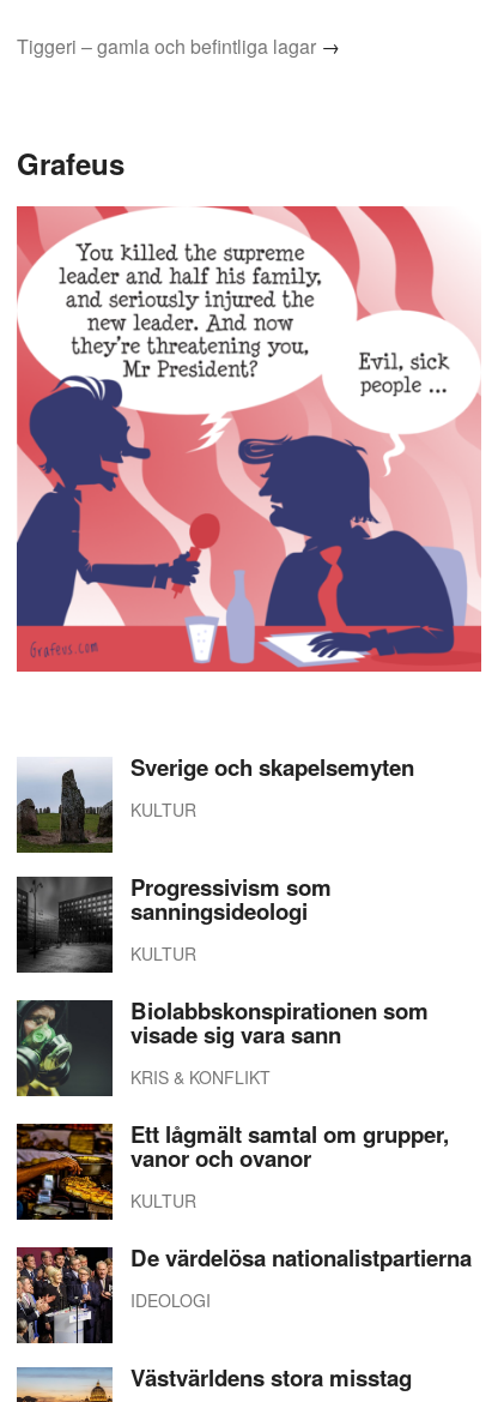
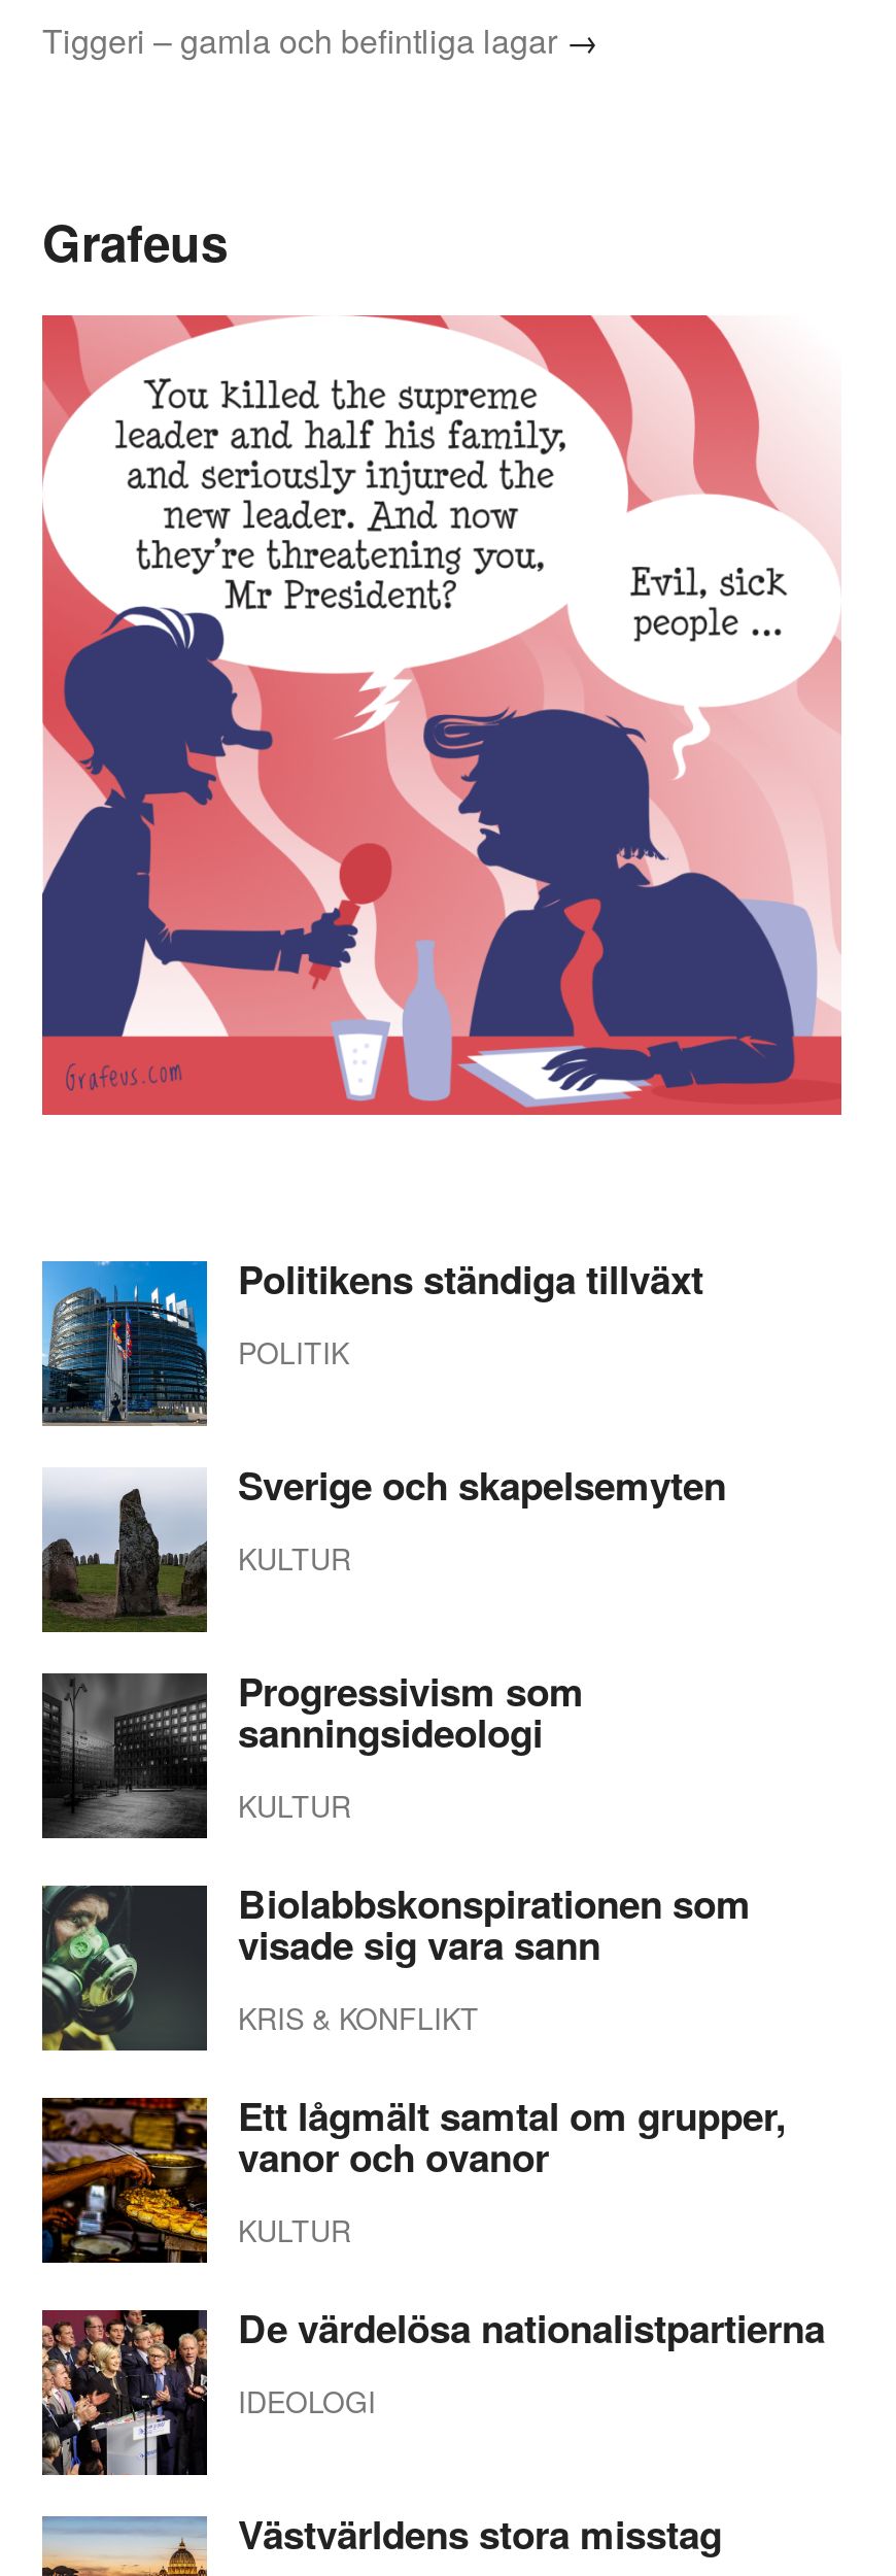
none -> [40,1252,703,1426] [image] | Politikens ständiga tillväxt | POLITIK

